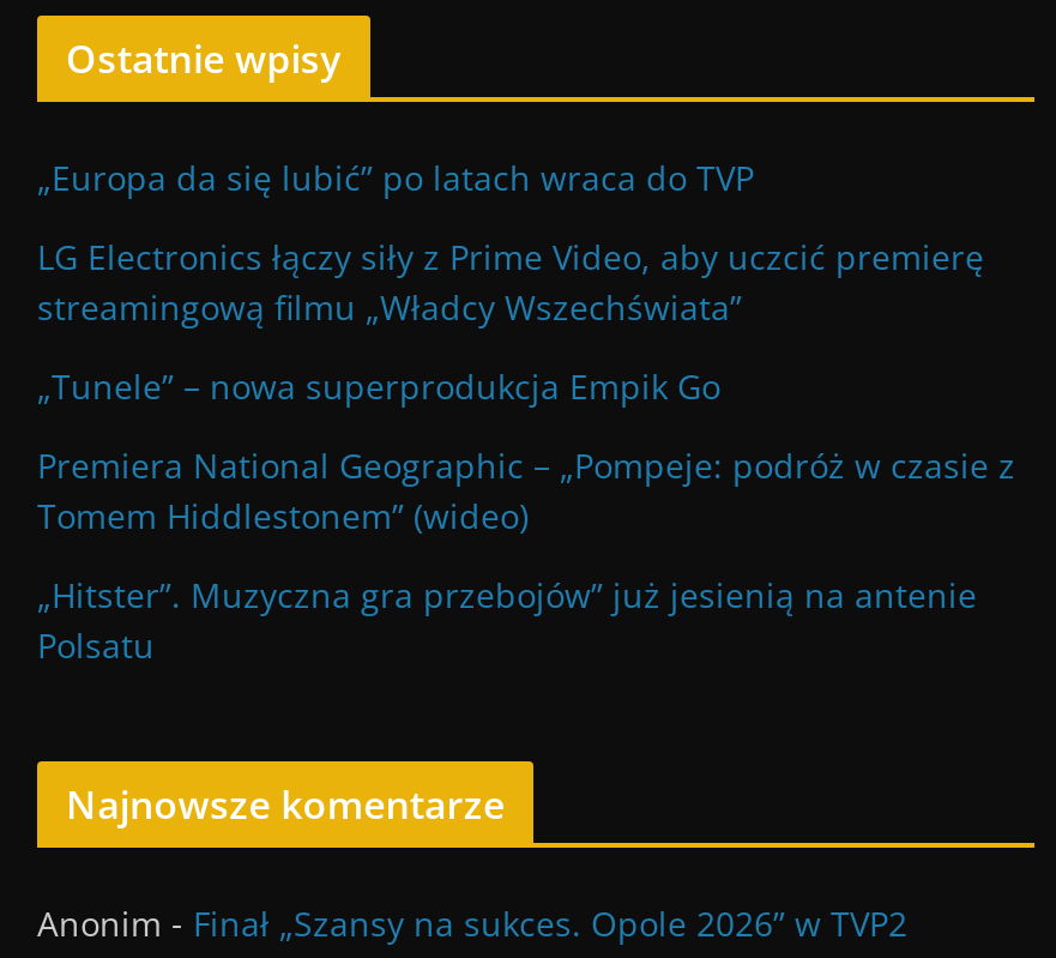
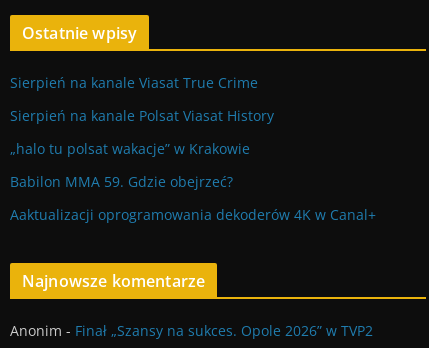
[37,155,754,200] „Europa da się lubić” po latach wraca do TVP -> [10,73,258,92] Sierpień na kanale Viasat True Crime
[37,234,984,330] LG Electronics łączy siły z Prime Video, aby uczcić premierę | streamingową filmu „Władcy Wszechświata” -> [10,106,274,125] Sierpień na kanale Polsat Viasat History
[37,363,720,409] „Tunele” – nowa superprodukcja Empik Go -> [10,139,250,158] „halo tu polsat wakacje” w Krakowie
[37,442,1015,538] Premiera National Geographic – „Pompeje: podróż w czasie z | Tomem Hiddlestonem” (wideo) -> [10,172,233,191] Babilon MMA 59. Gdzie obejrzeć?
[37,572,977,668] „Hitster”. Muzyczna gra przebojów” już jesienią na antenie | Polsatu -> [10,205,376,224] Aaktualizacji oprogramowania dekoderów 4K w Canal+

